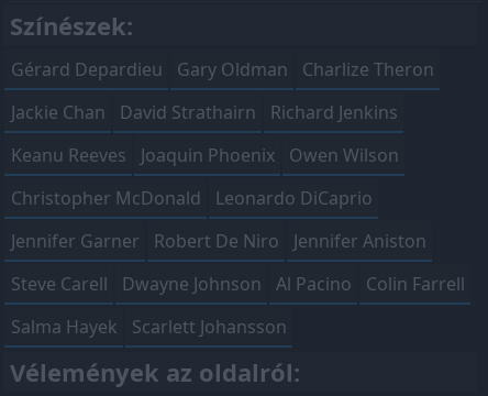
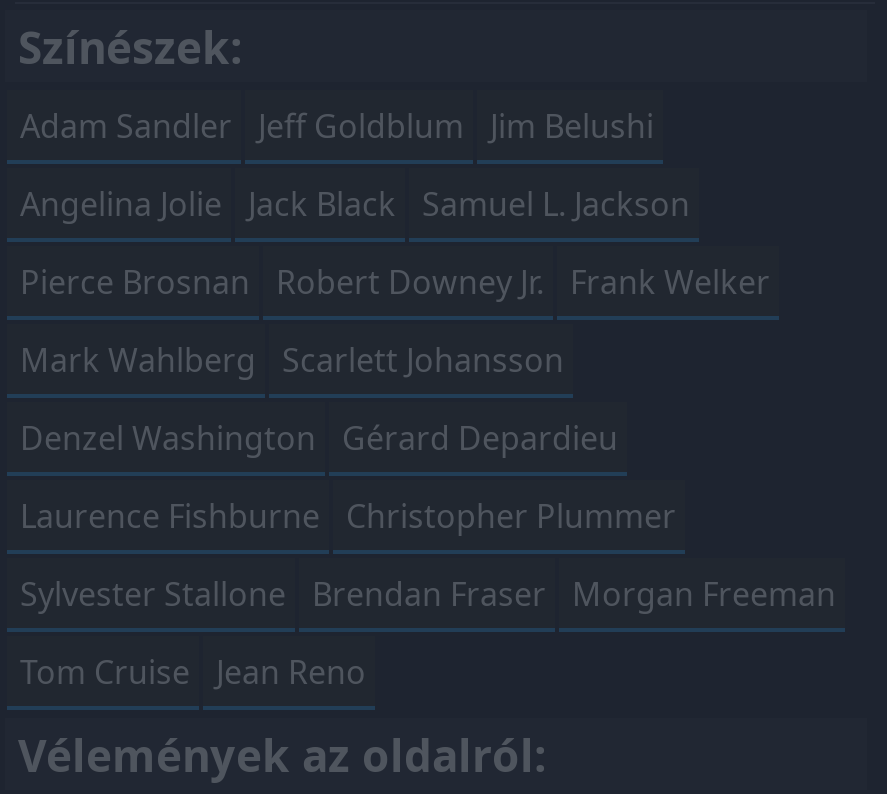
[12,57,465,339] Gérard Depardieu Gary Oldman Charlize Theron | Jackie Chan David Strathairn Richard Jenkins | Keanu Reeves Joaquin Phoenix Owen Wilson | Christopher McDonald Leonardo DiCaprio | Jennifer Garner Robert De Niro Jennifer Aniston | Steve Carell Dwayne Johnson Al Pacino Colin Farrell | Salma Hayek Scarlett Johansson -> [20,104,836,694] Adam Sandler Jeff Goldblum Jim Belushi | Angelina Jolie Jack Black Samuel L. Jackson | Pierce Brosnan Robert Downey Jr. Frank Welker | Mark Wahlberg Scarlett Johansson | Denzel Washington Gérard Depardieu | Laurence Fishburne Christopher Plummer | Sylvester Stallone Brendan Fraser Morgan Freeman | Tom Cruise Jean Reno

